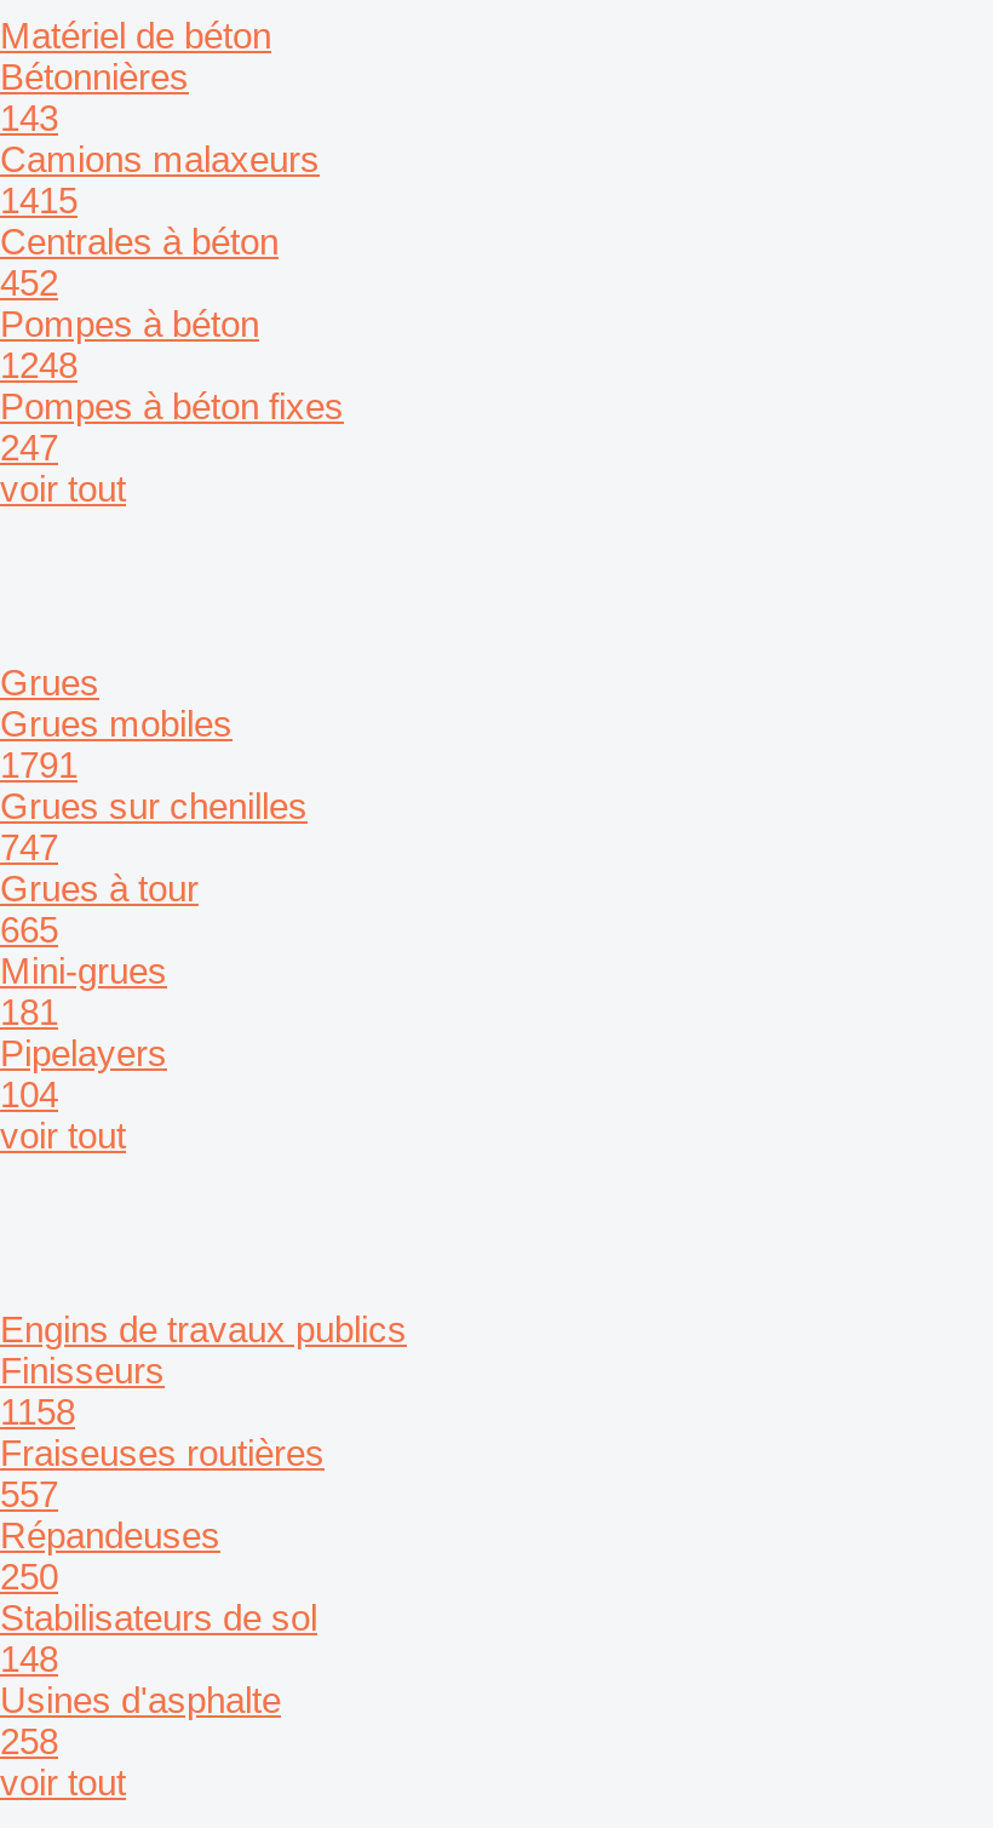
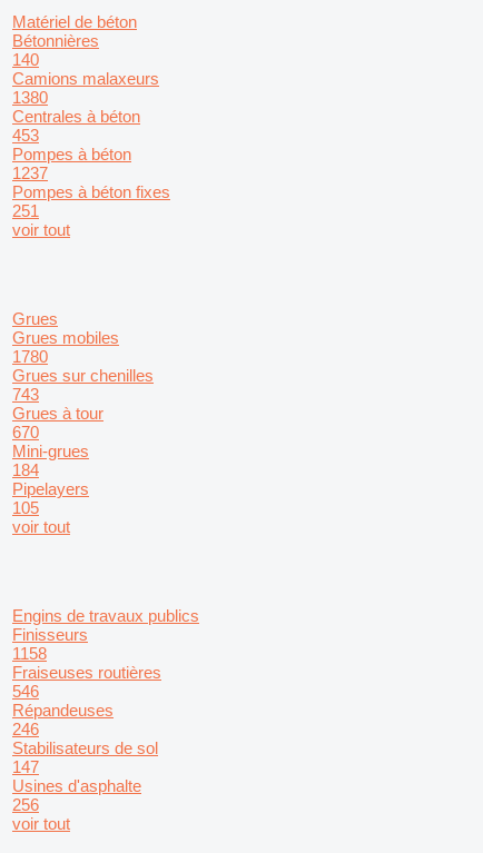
[0,96,58,137] 143 -> [12,50,39,69] 140
[0,178,78,219] 1415 -> [12,88,48,107] 1380
[0,260,58,302] 452 -> [12,126,39,145] 453
[0,343,78,384] 1248 -> [12,163,48,182] 1237
[0,425,58,466] 247 -> [12,201,39,220] 251
[0,743,78,784] 1791 -> [12,347,48,366] 1780
[0,825,58,866] 747 -> [12,385,39,404] 743
[0,907,58,949] 665 -> [12,423,39,442] 670
[0,990,58,1031] 181 -> [12,460,39,479] 184
[0,1072,58,1113] 104 -> [12,498,39,517] 105
[0,1472,58,1513] 557 -> [12,682,39,701] 546
[0,1554,58,1595] 250 -> [12,720,39,738] 246
[0,1637,58,1678] 148 -> [12,757,39,776] 147
[0,1719,58,1760] 258 -> [12,795,39,814] 256

